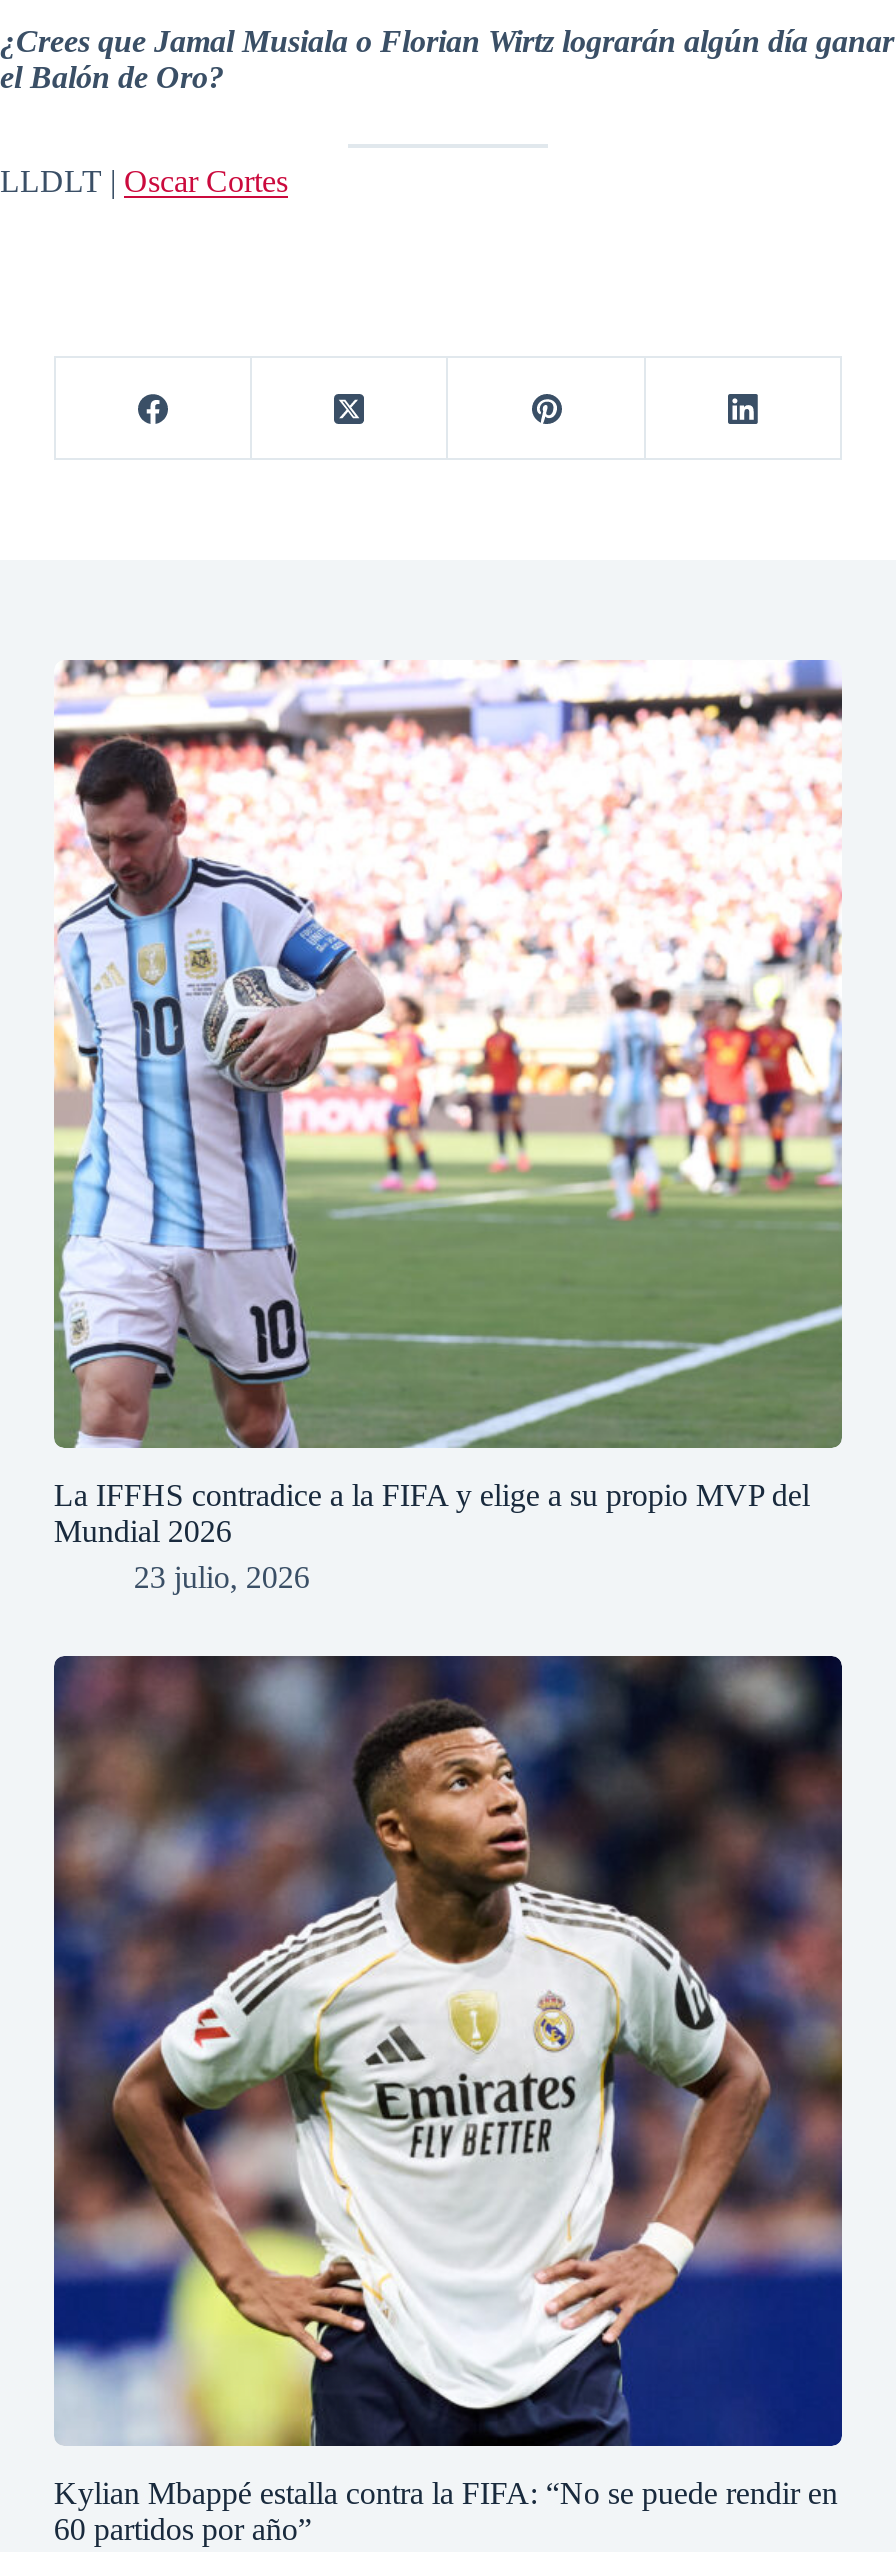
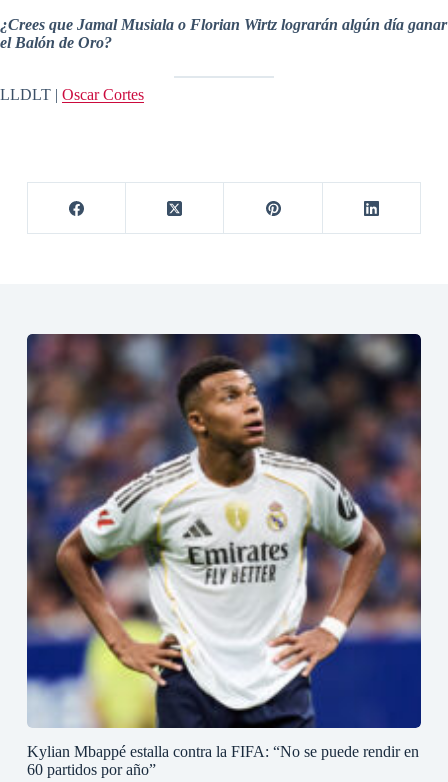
[52,658,844,1595] [image] | La IFFHS contradice a la FIFA y elige a su propio MVP del | Mundial 2026 | 23 julio, 2026 -> none

